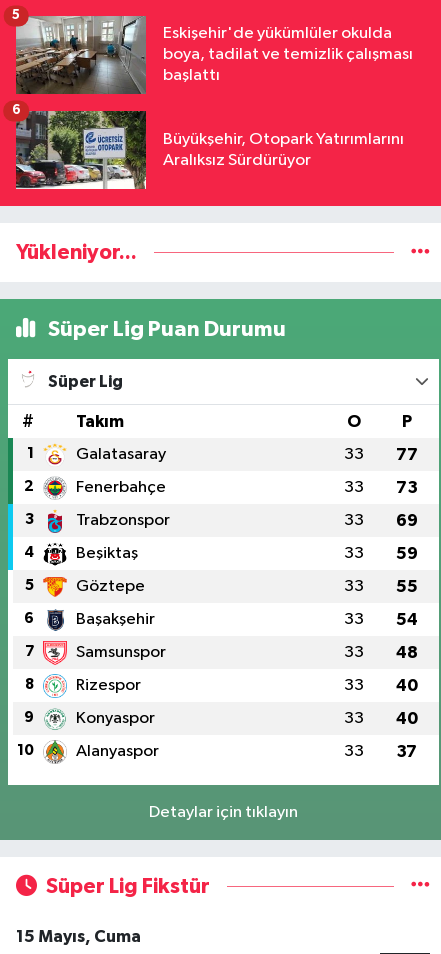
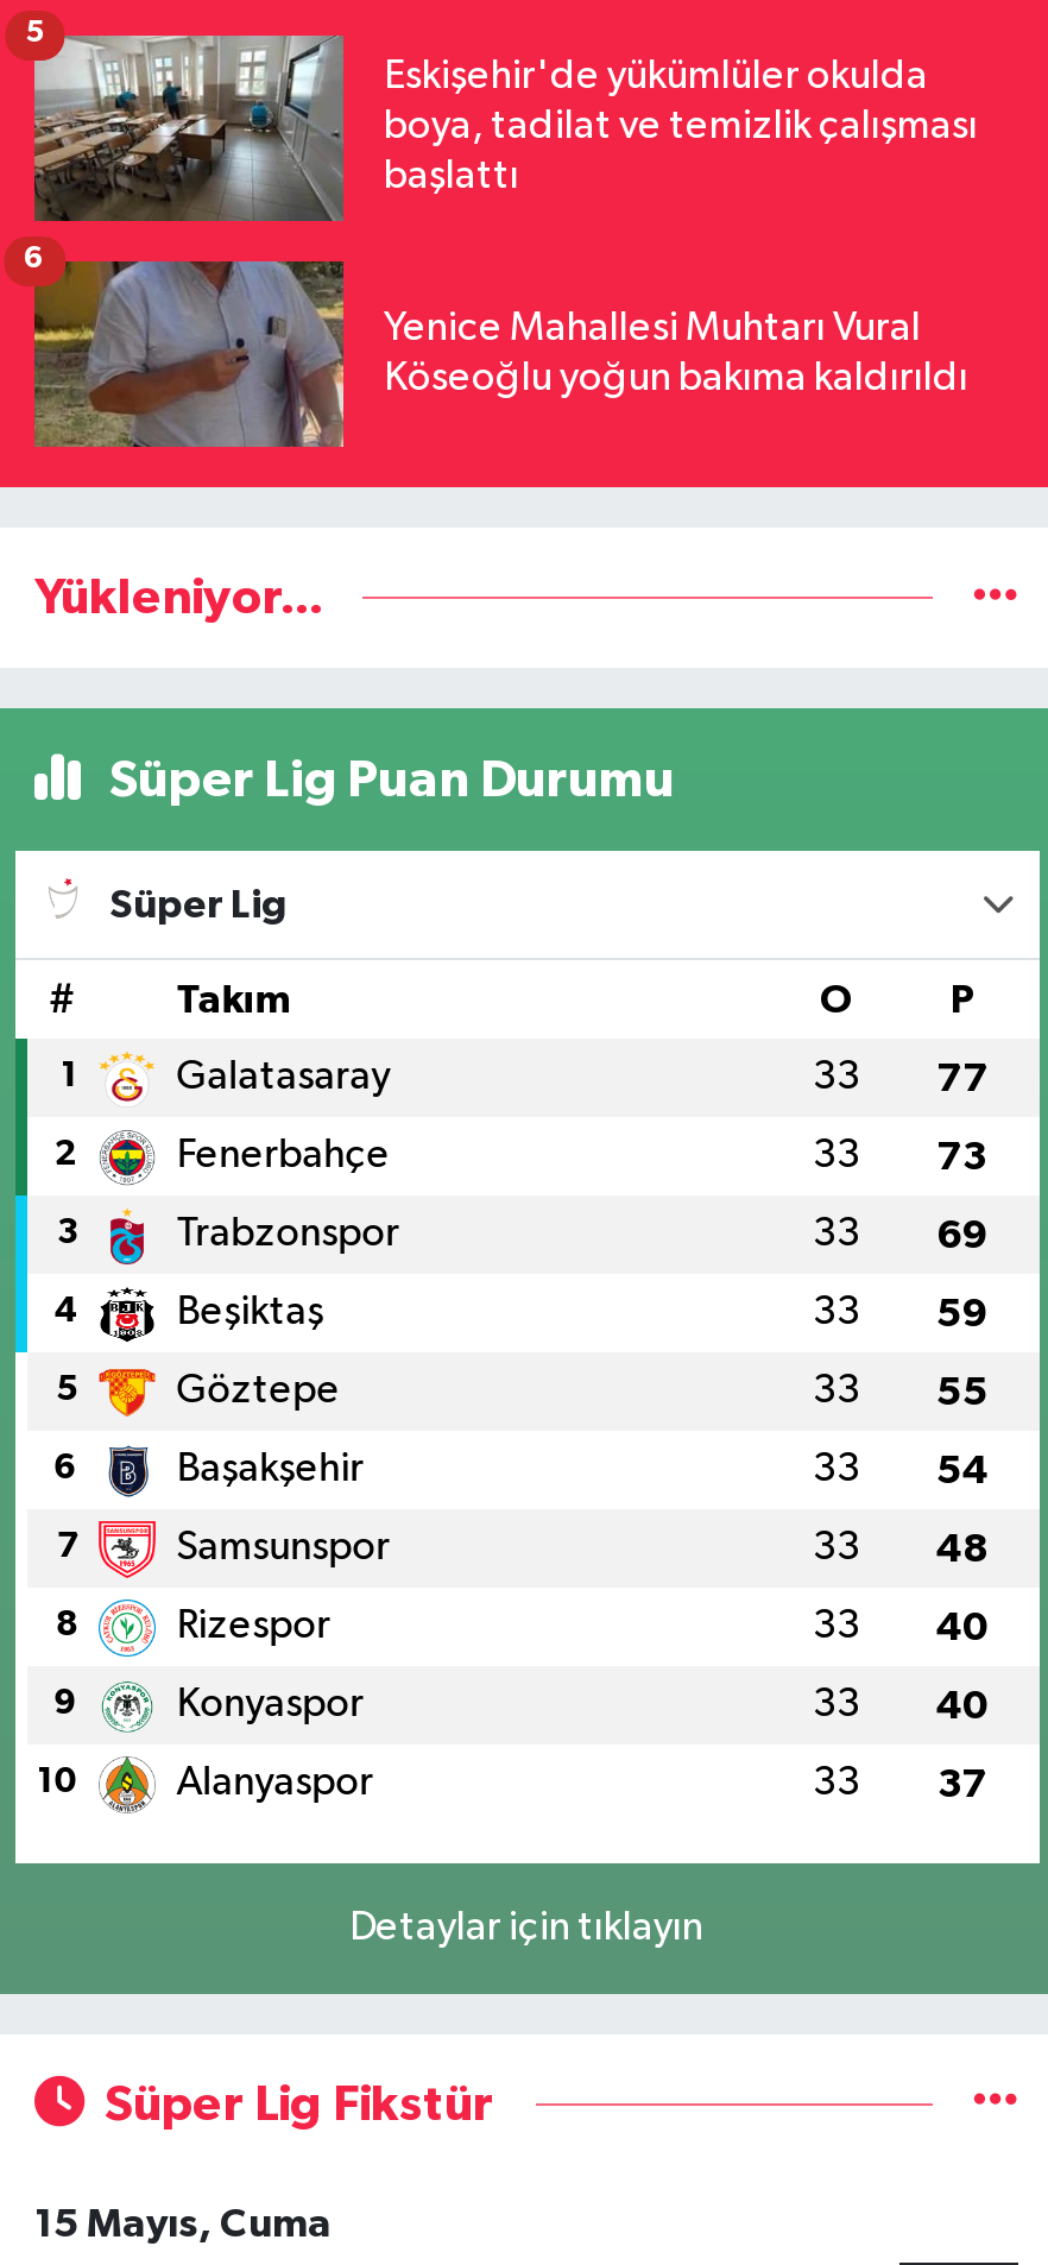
[15,110,404,190] [image] | Büyükşehir, Otopark Yatırımlarını | Aralıksız Sürdürüyor -> [32,259,968,449] [image] | Yenice Mahallesi Muhtarı Vural | Köseoğlu yoğun bakıma kaldırıldı

